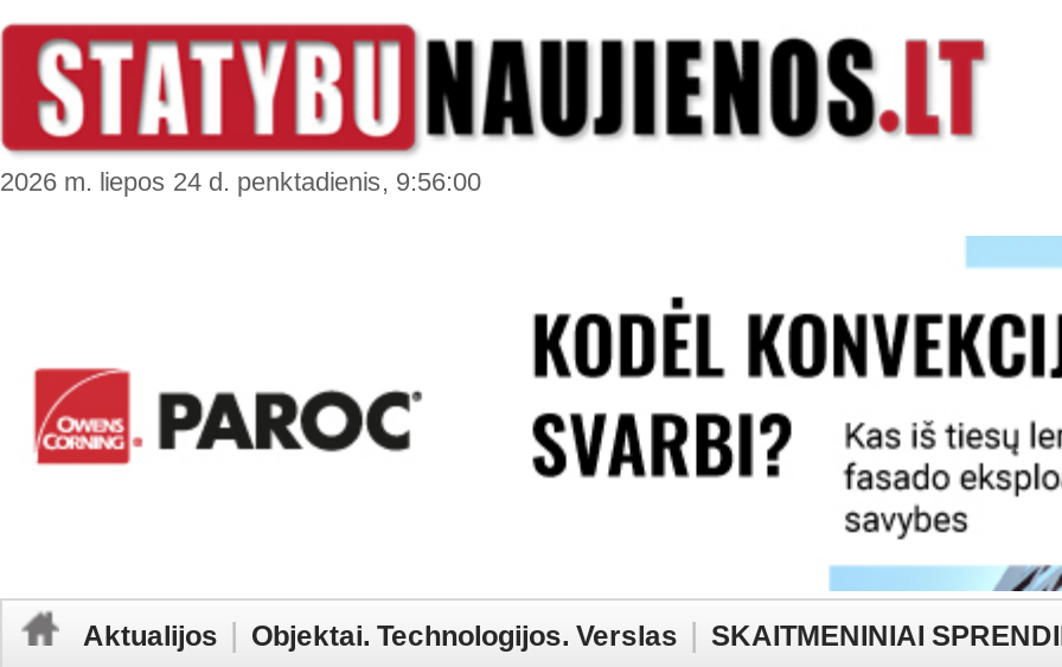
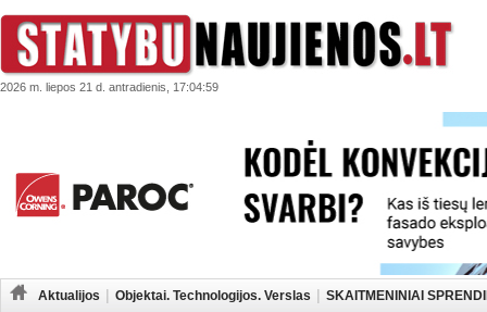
[0,167,481,195] 2026 m. liepos 24 d. penktadienis, 9:56:00 -> [0,80,218,93] 2026 m. liepos 21 d. antradienis, 17:04:59

